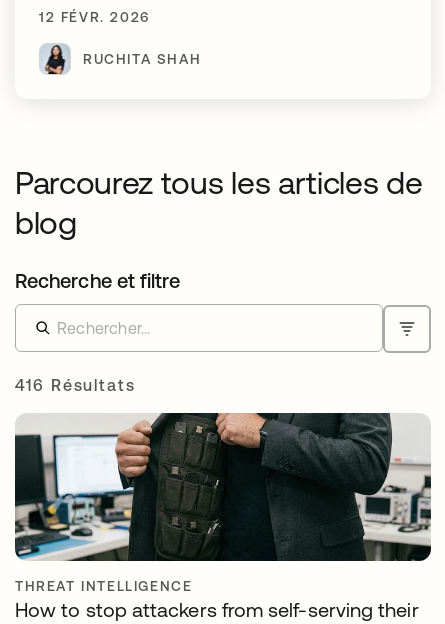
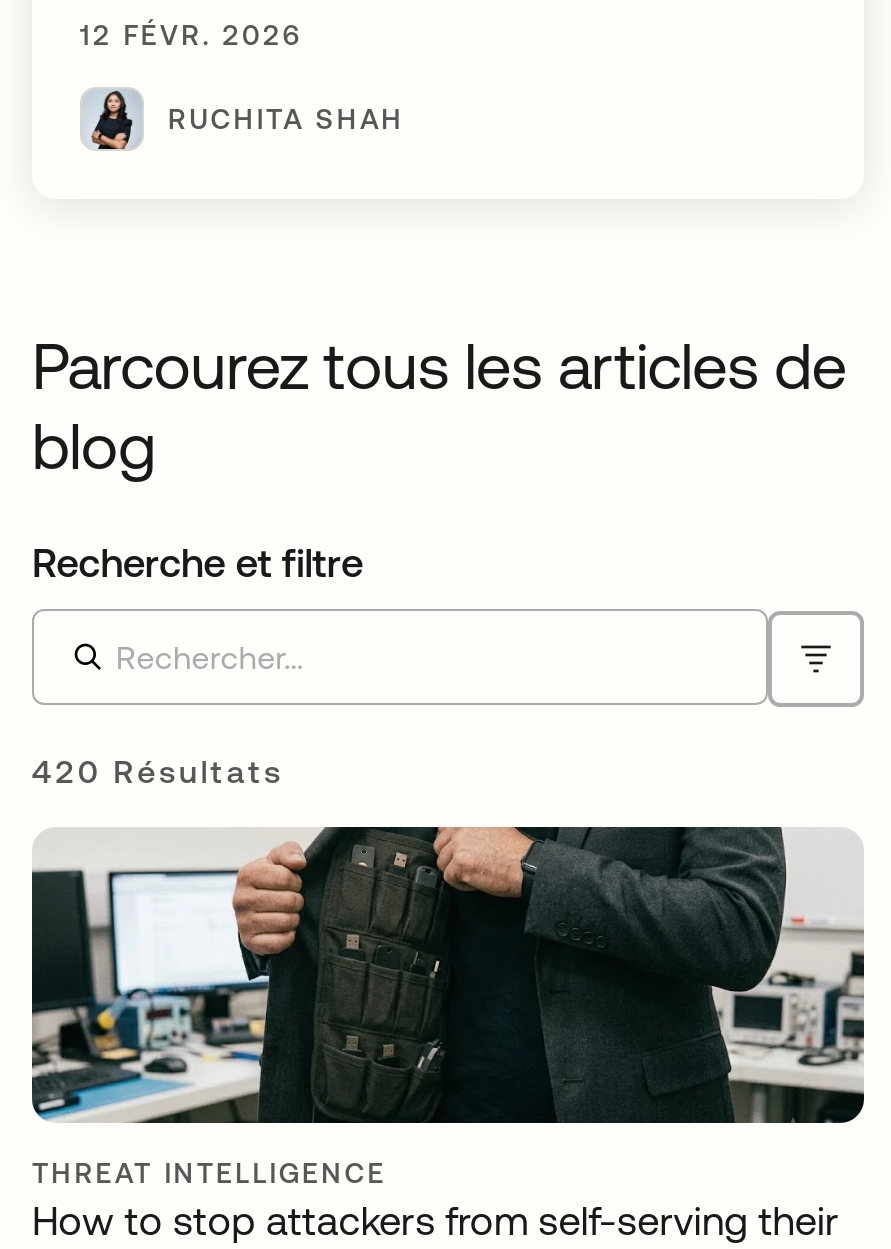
[15,376,136,394] 416 Résultats -> [32,753,284,789] 420 Résultats

